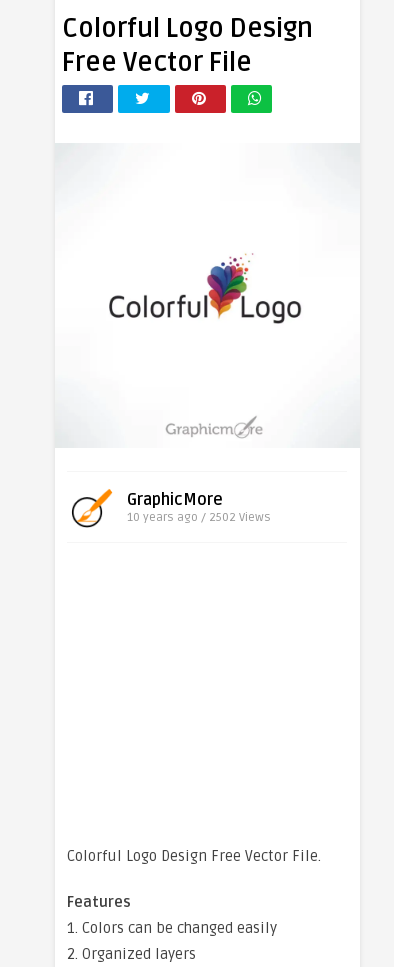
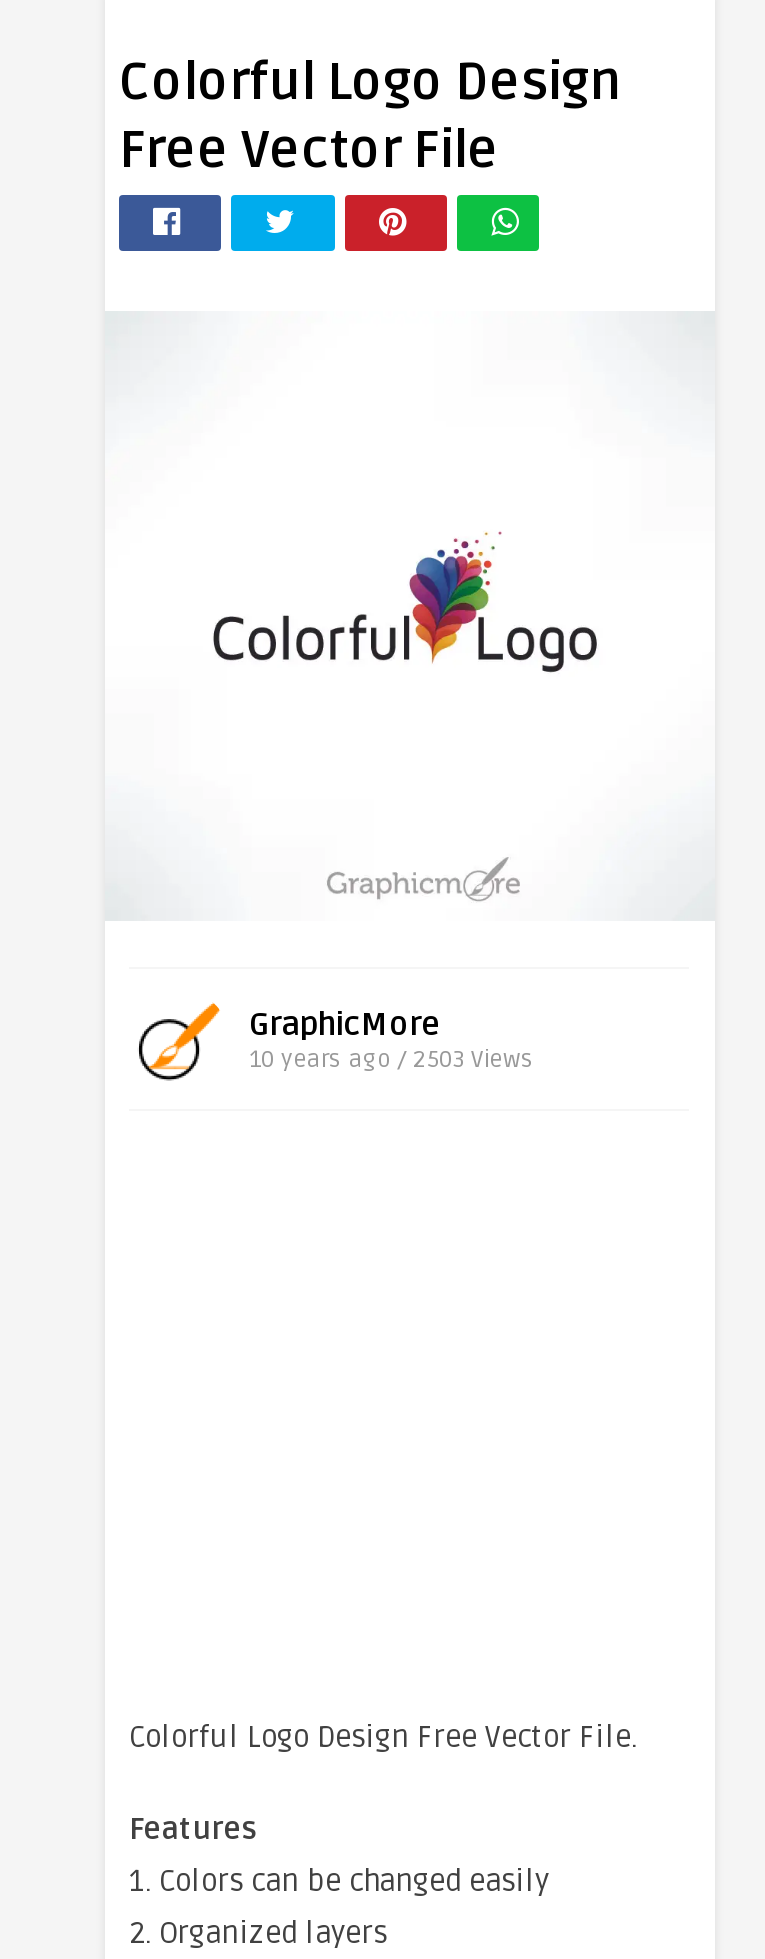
[127,510,271,525] 10 years ago / 2502 Views -> [249,1045,535,1075] 10 years ago / 2503 Views

